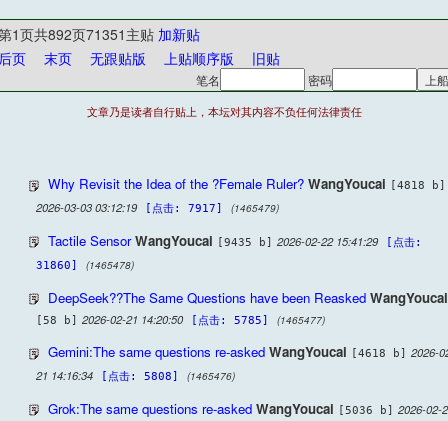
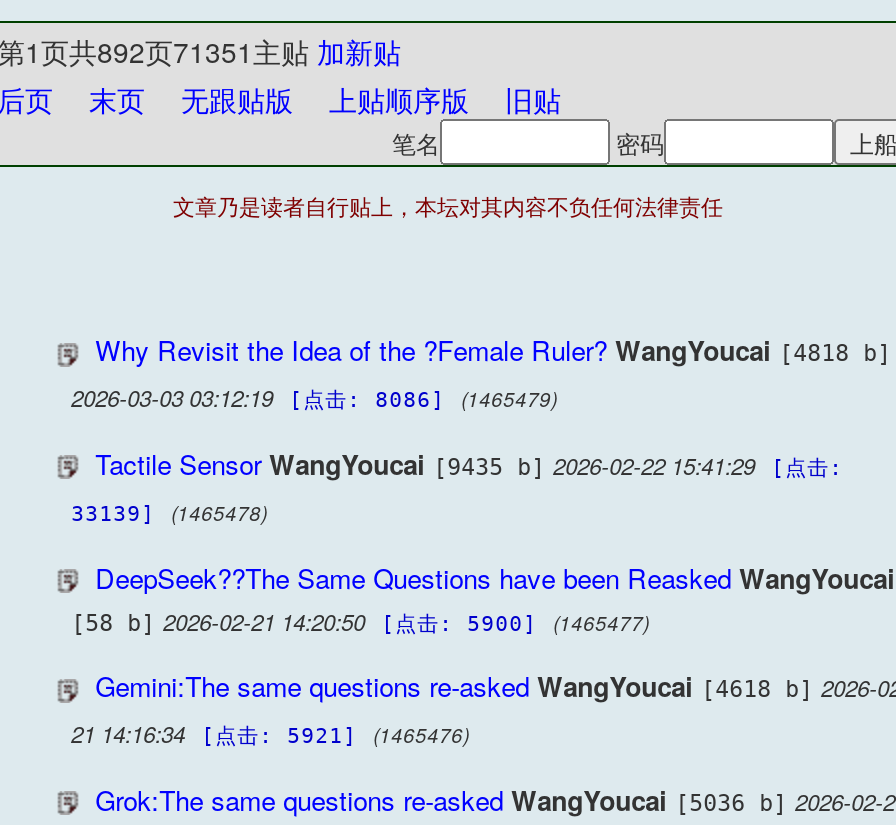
[36,199,279,215] 2026-03-03 03:12:19 [点击: 7917] (1465479) -> [71,382,557,414] 2026-03-03 03:12:19 [点击: 8086] (1465479)
[36,258,134,272] 31860] (1465478) -> [71,499,267,527] 33139] (1465478)
[36,311,325,327] [58 b] 2026-02-21 14:20:50 [点击: 5785] (1465477) -> [71,604,649,636] [58 b] 2026-02-21 14:20:50 [点击: 5900] (1465477)
[36,367,235,383] 21 14:16:34 [点击: 5808] (1465476) -> [71,717,469,749] 21 14:16:34 [点击: 5921] (1465476)

